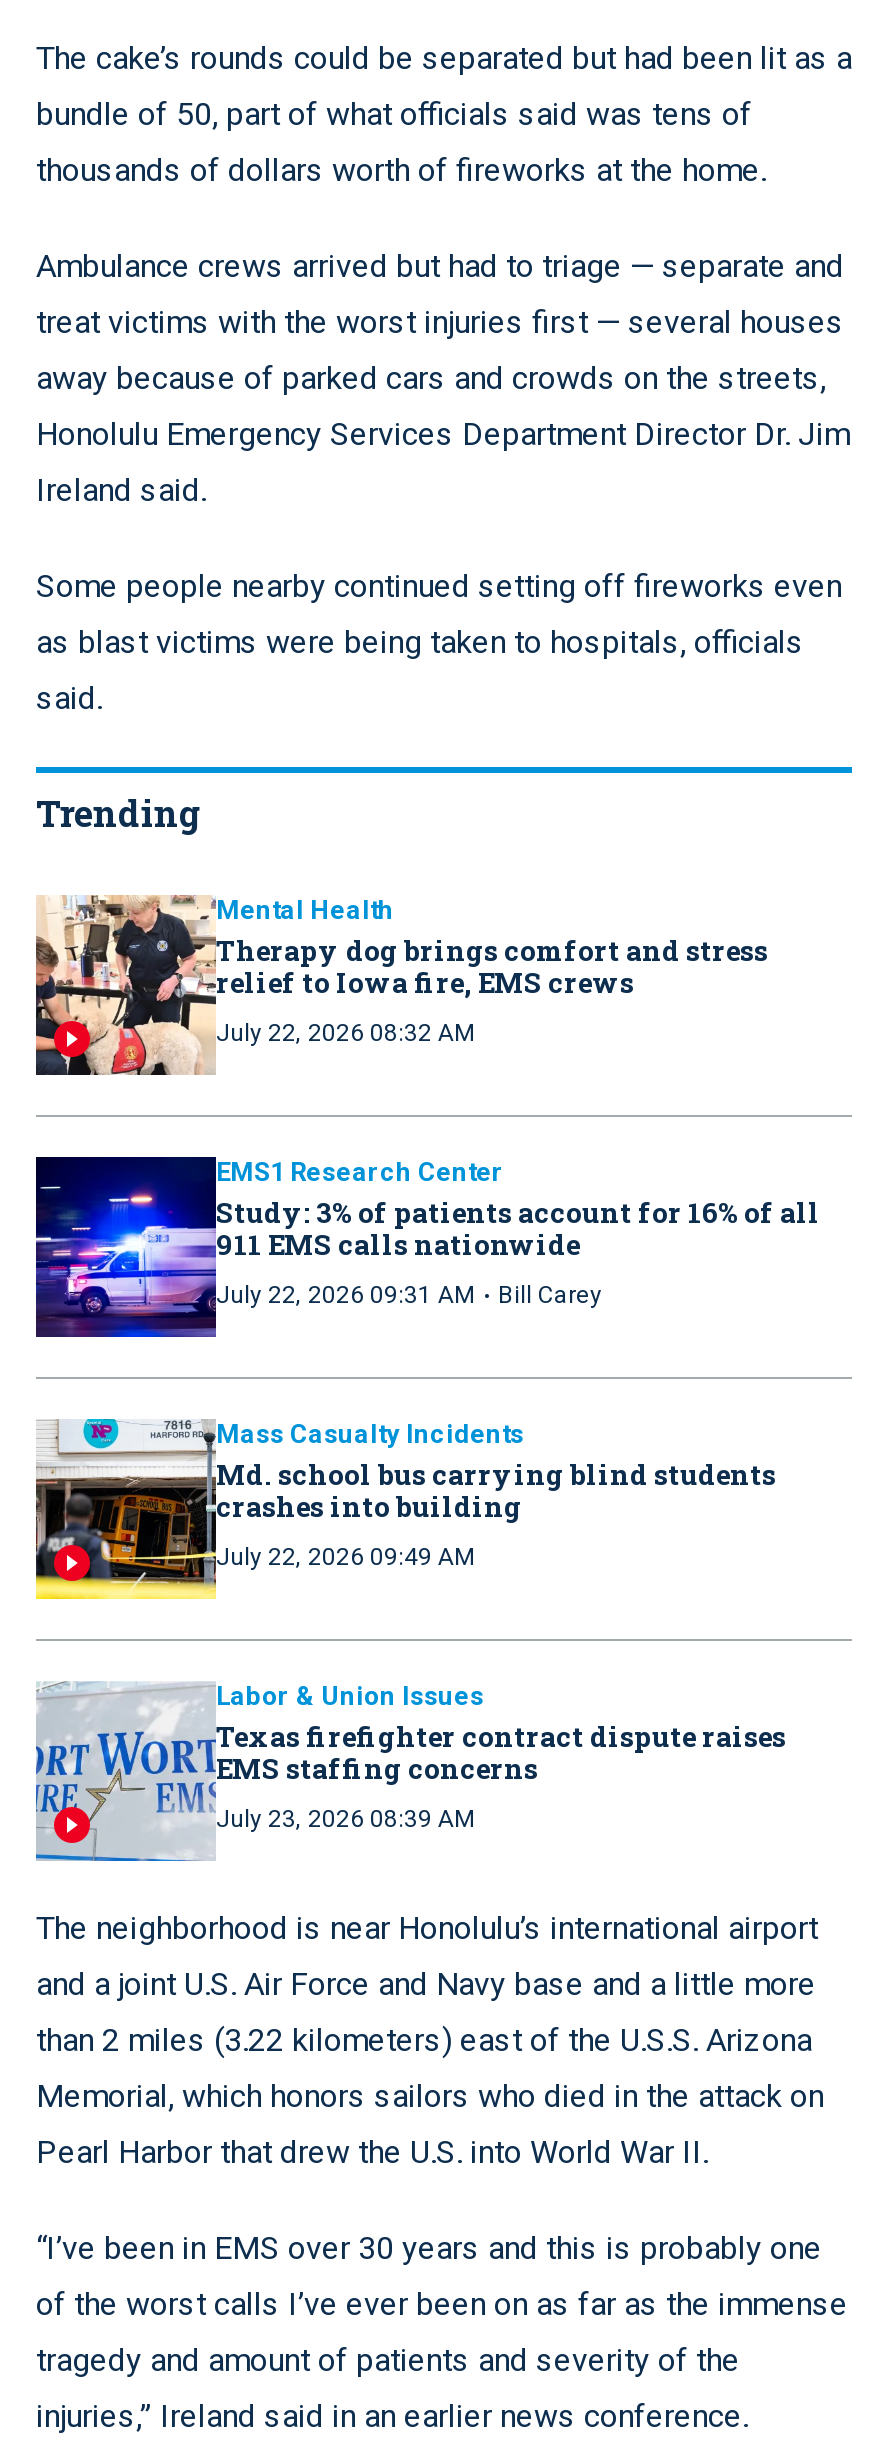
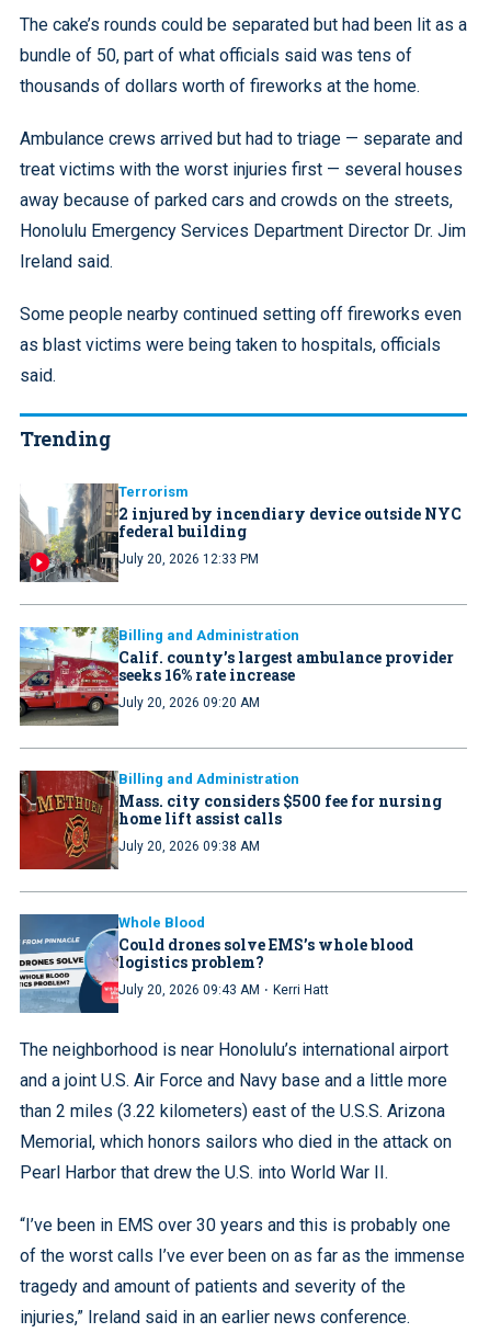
[34,893,768,1075] [image] | Mental Health | Therapy dog brings comfort and stress | relief to Iowa fire, EMS crews -> [19,482,462,583] [image] | Terrorism | 2 injured by incendiary device outside NYC | federal building
[216,1018,474,1046] July 22, 2026 08:32 AM -> [118,551,259,566] July 20, 2026 12:33 PM
[34,1155,820,1339] [image] | EMS1 Research Center | Study: 3% of patients account for 16% of all | 911 EMS calls nationwide | July 22, 2026 09:31 AM · Bill Carey -> [19,626,454,727] [image] | Billing and Administration | Calif. county’s largest ambulance provider | seeks 16% rate increase
[34,1417,474,1601] [image] | July 22, 2026 09:49 AM -> [19,770,442,870] [image] | Billing and Administration | Mass. city considers $500 fee for nursing | home lift assist calls
[216,1418,776,1524] Mass Casualty Incidents | Md. school bus carrying blind students | crashes into building -> [118,694,260,710] July 20, 2026 09:20 AM
[34,1681,474,1863] [image] | July 23, 2026 08:39 AM -> [19,913,413,1014] [image] | Whole Blood | Could drones solve EMS’s whole blood | logistics problem? | July 20, 2026 09:43 AM · Kerri Hatt
[216,1680,786,1786] Labor & Union Issues | Texas firefighter contract dispute raises | EMS staffing concerns -> [118,838,260,853] July 20, 2026 09:38 AM

